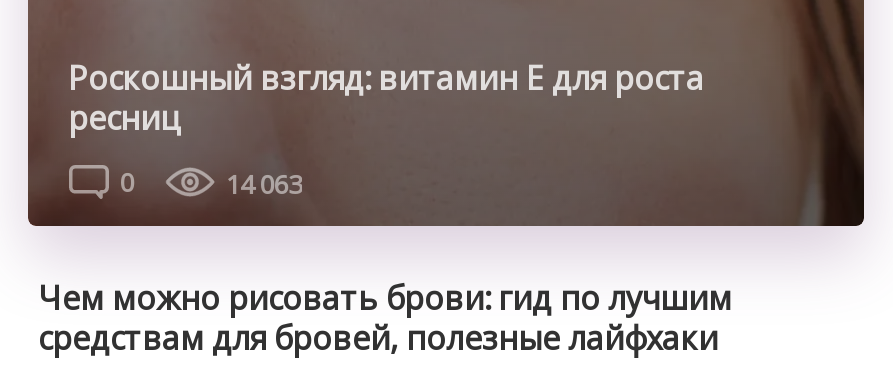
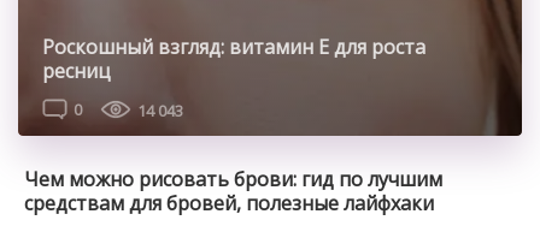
[226,166,302,202] 14 063 -> [137,100,183,122] 14 043

